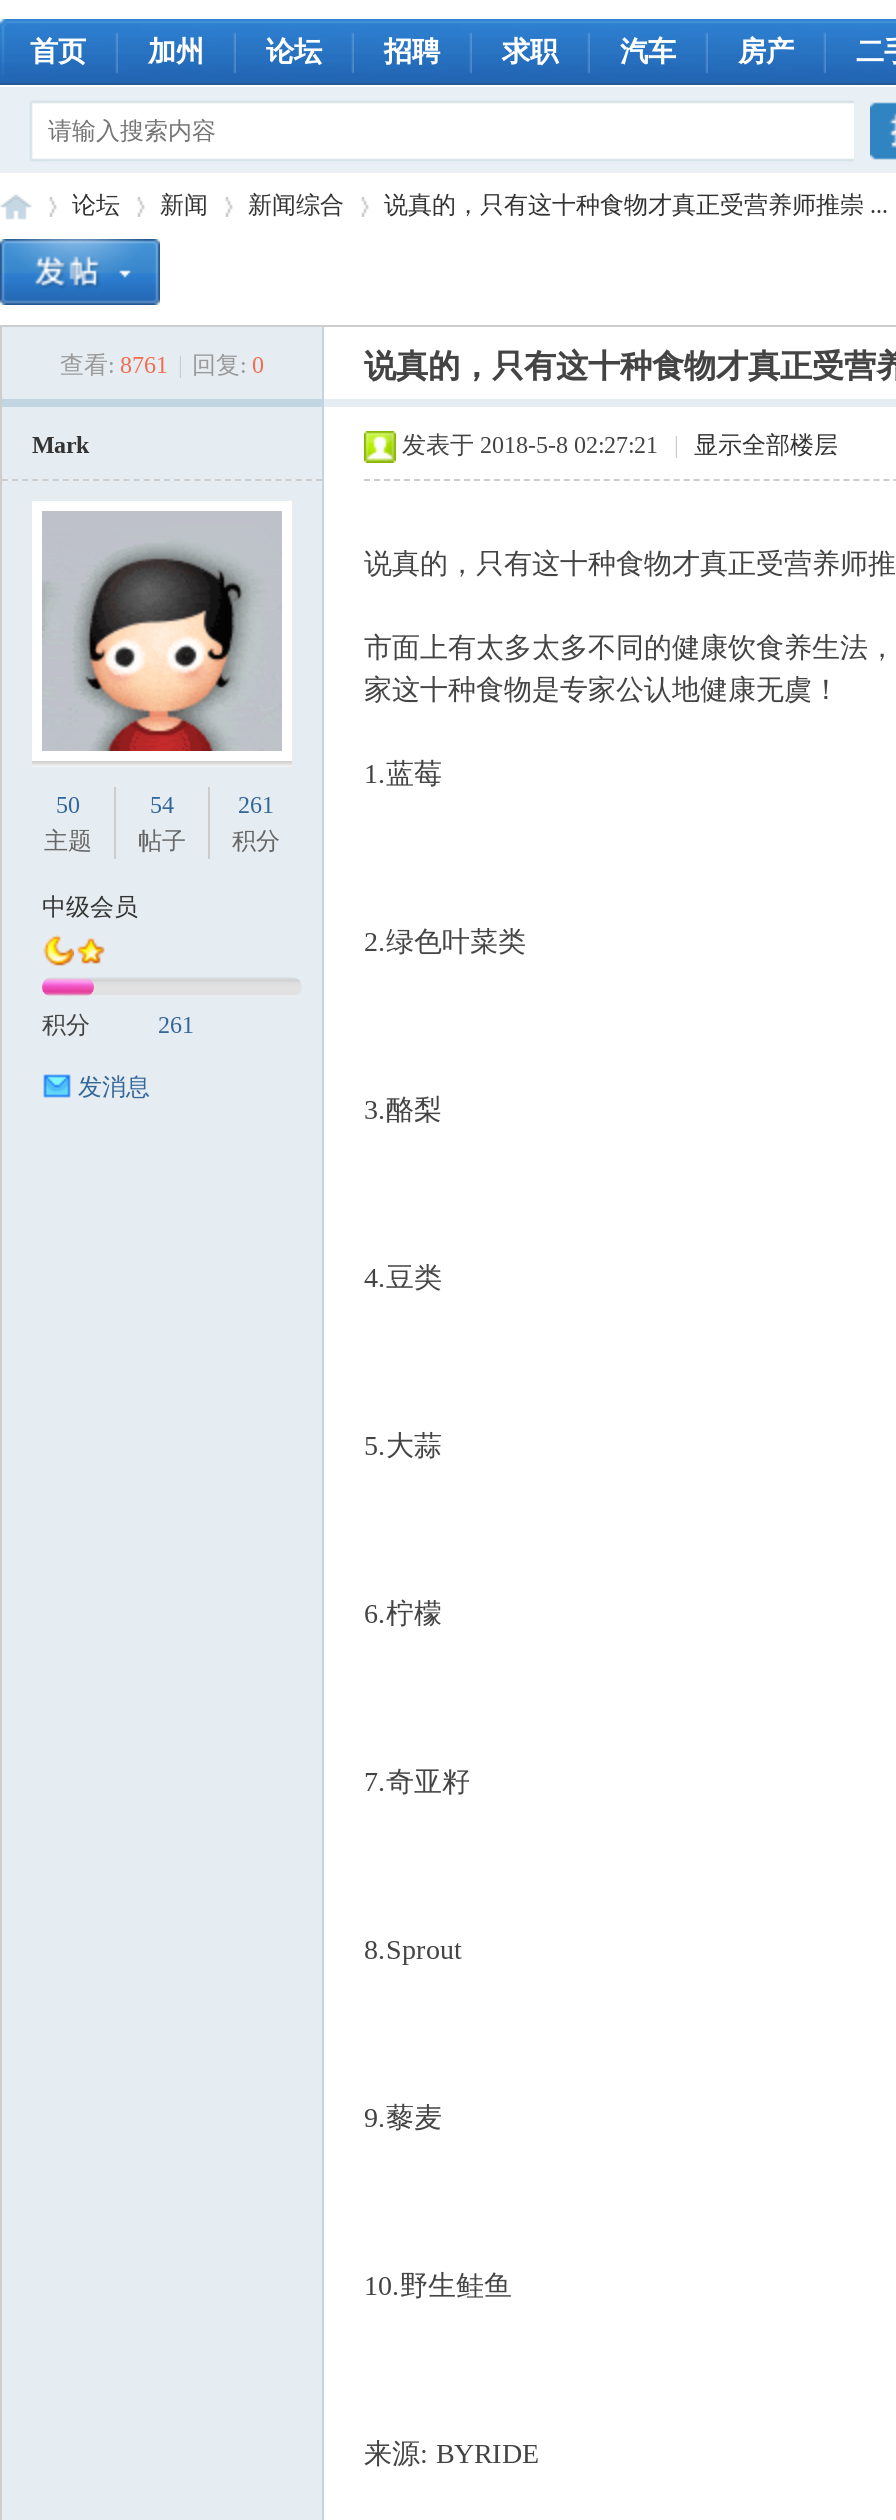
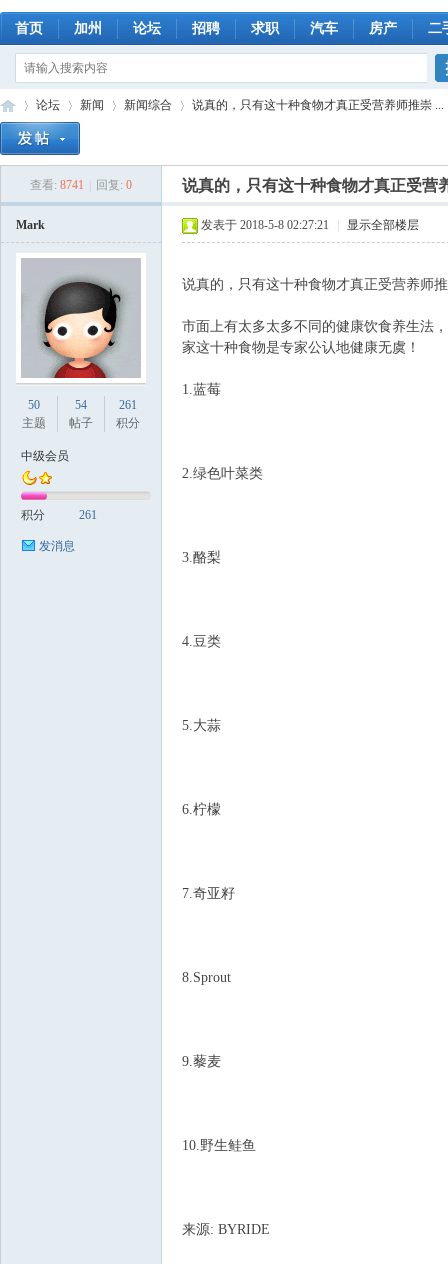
[60,351,168,379] 查看: 8761 -> [30,178,84,192] 查看: 8741

